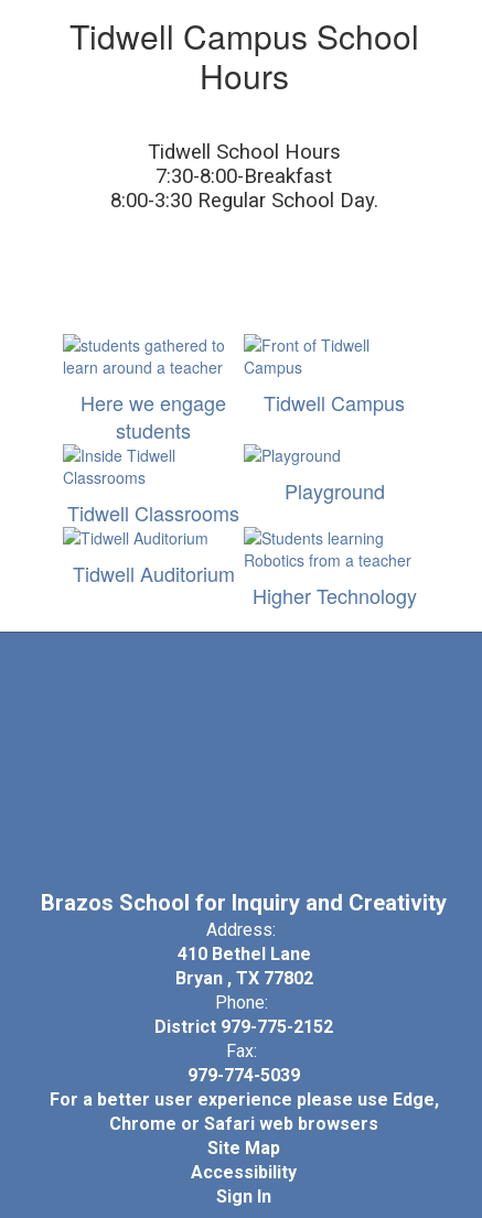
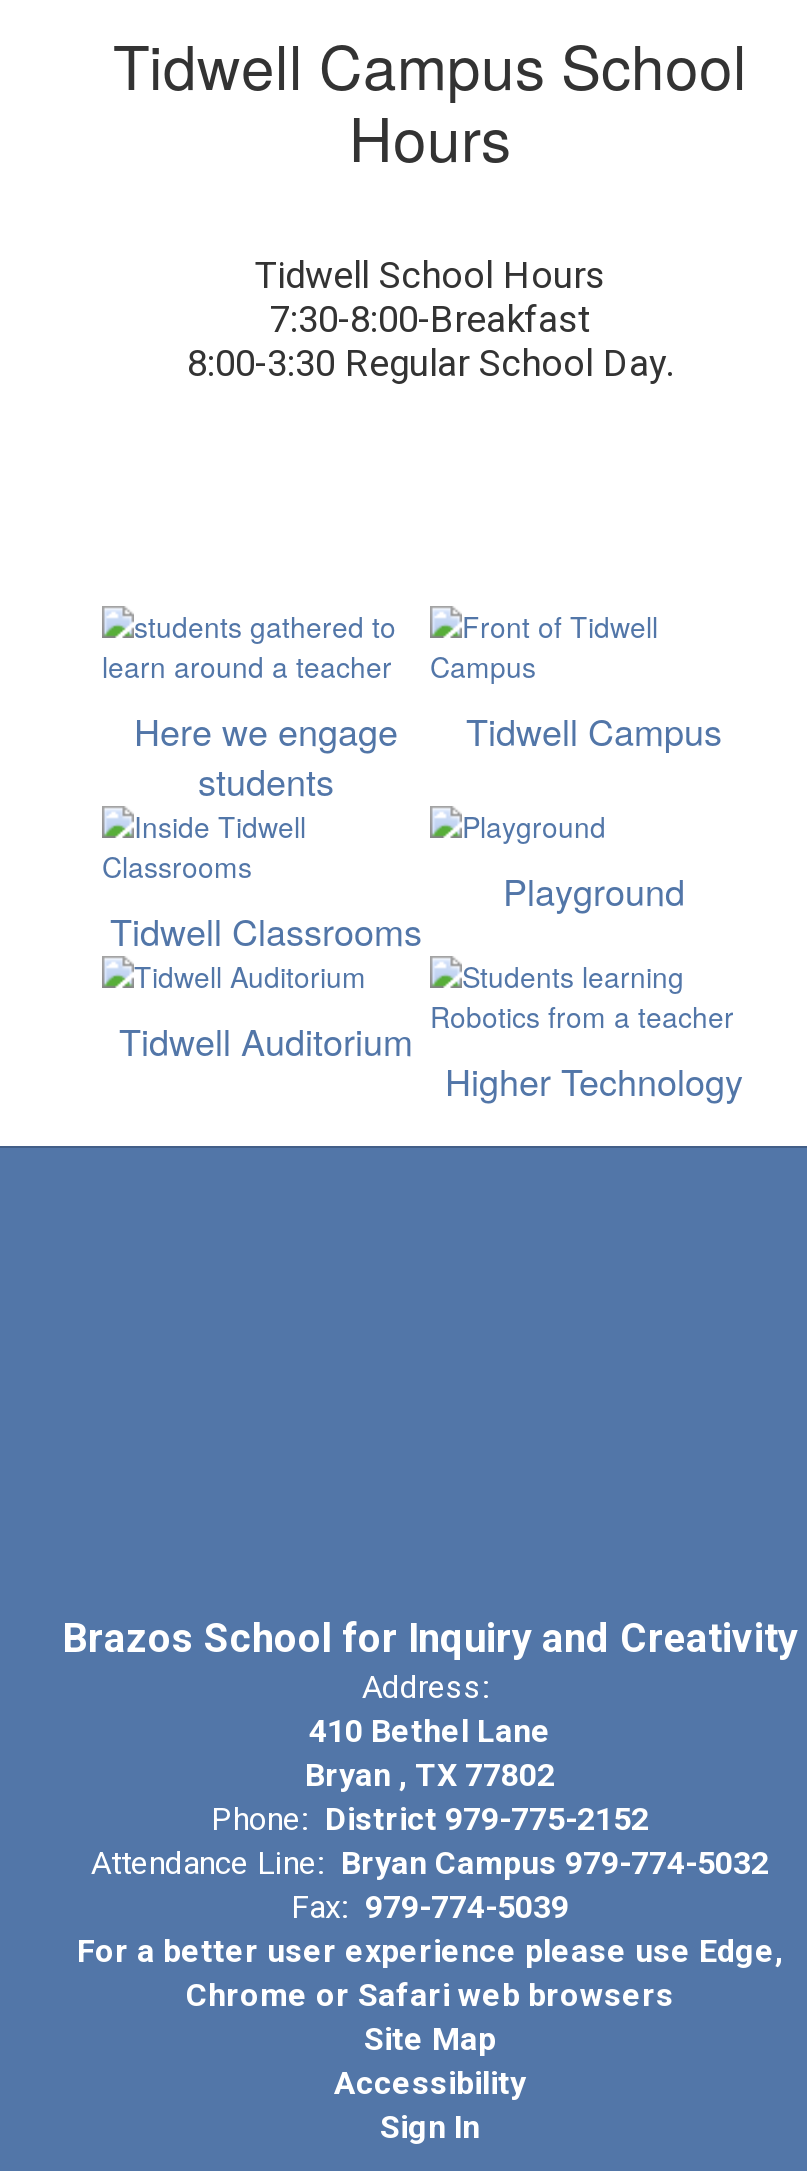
[154,992,333,1086] Phone: | District 979-775-2152 | Fax: | 979-774-5039 -> [91,1800,769,1926] Phone: District 979-775-2152 | Attendance Line: Bryan Campus 979-774-5032 | Fax: 979-774-5039

